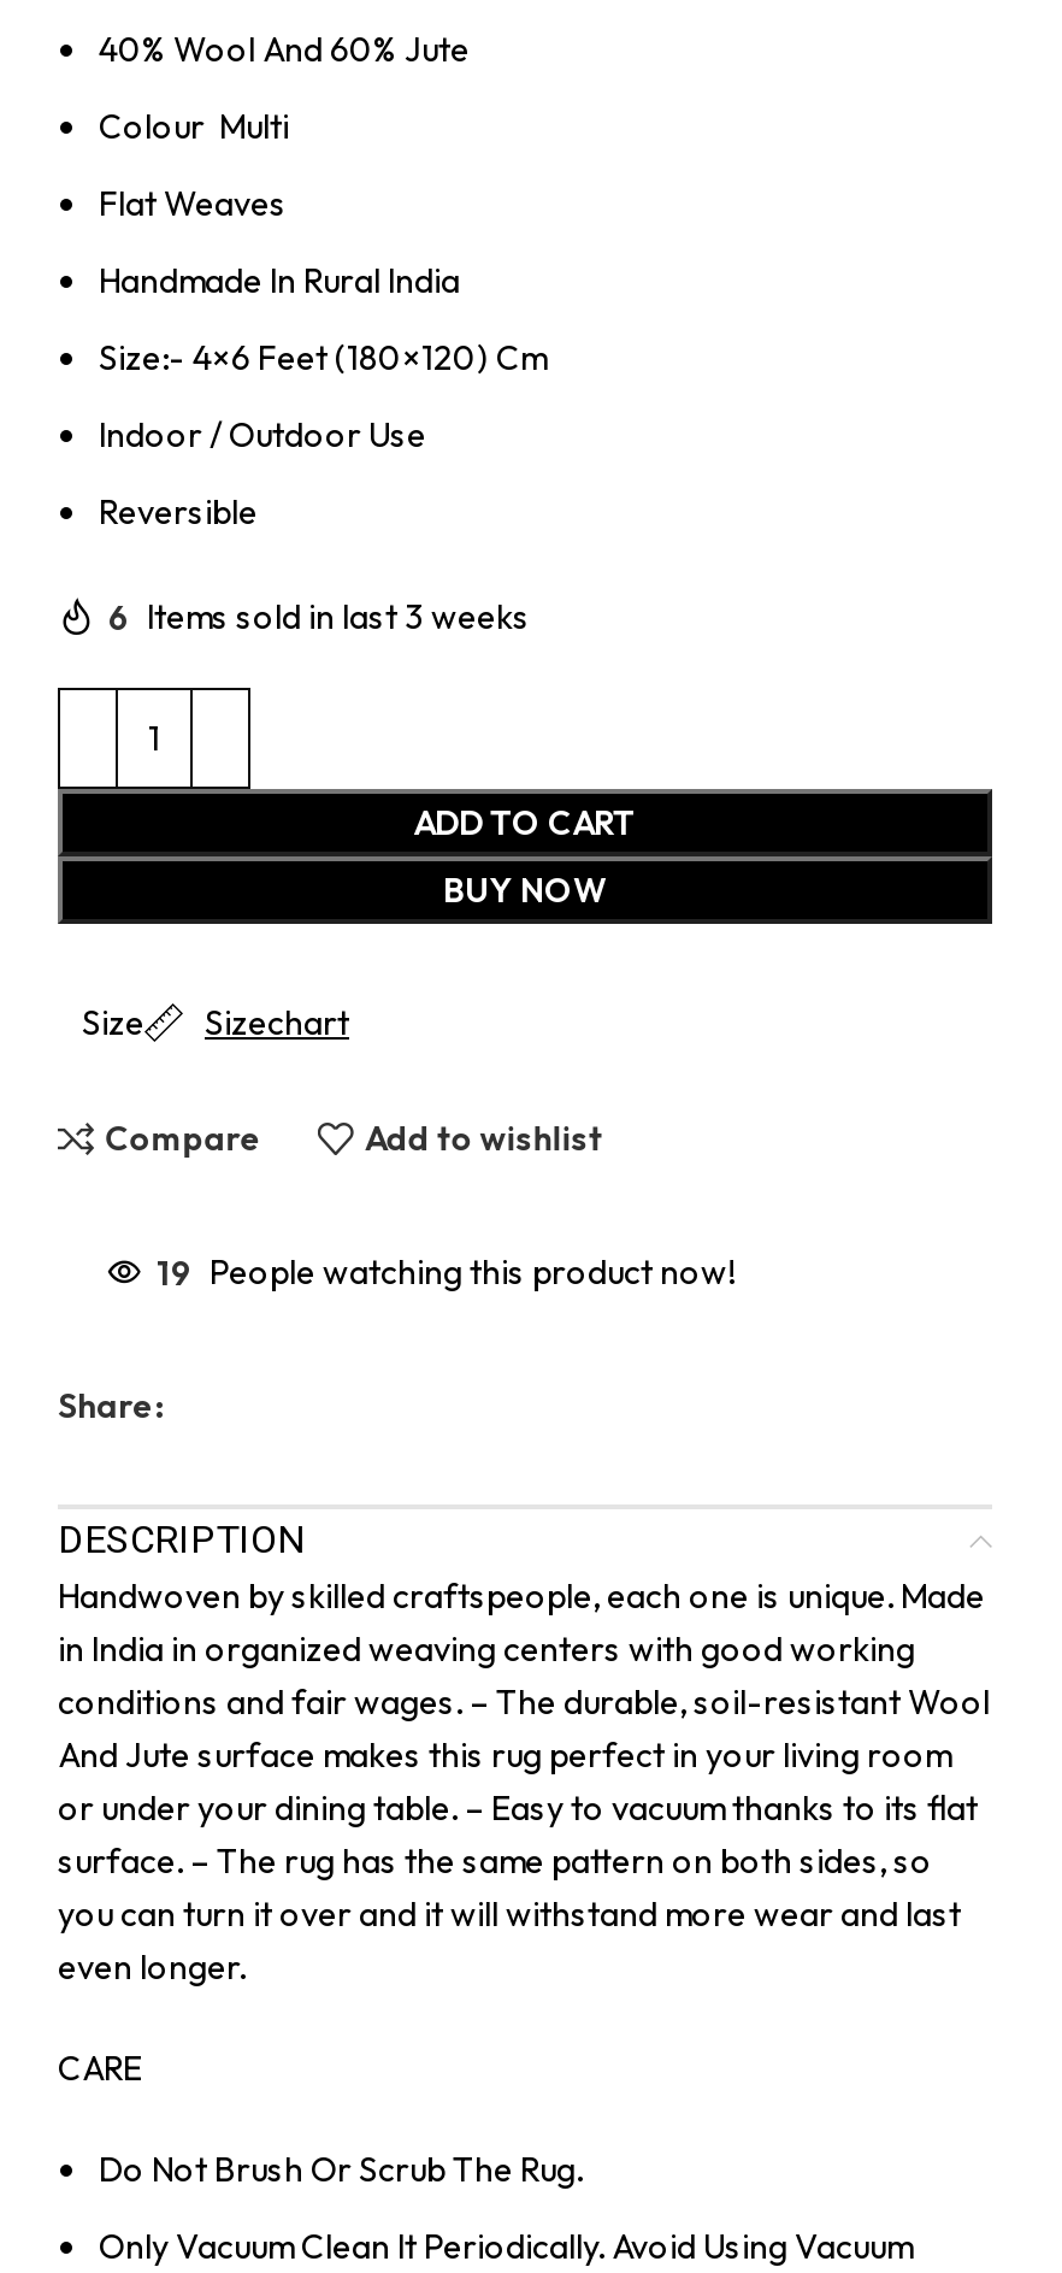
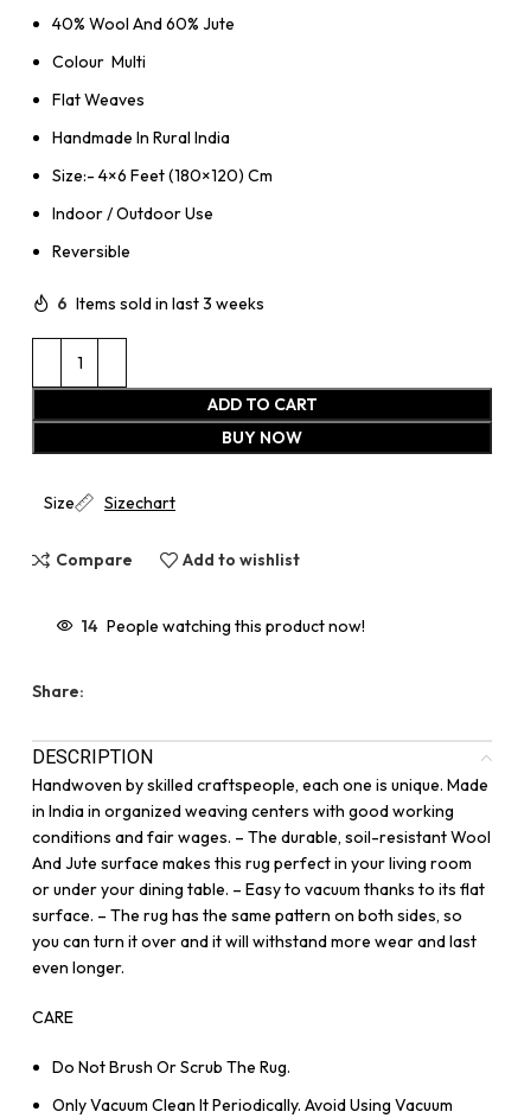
[157,1251,734,1294] 19 People watching this product now! -> [81,615,365,636] 14 People watching this product now!

